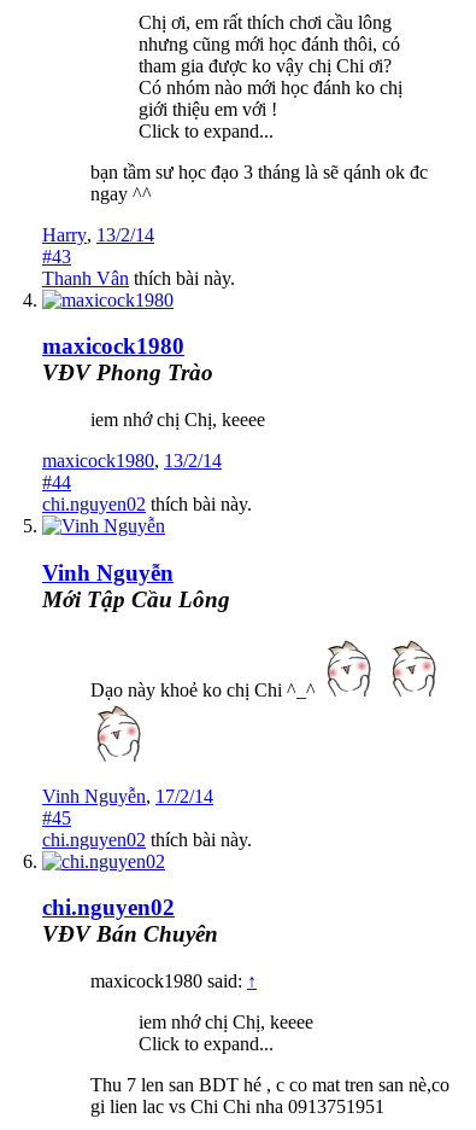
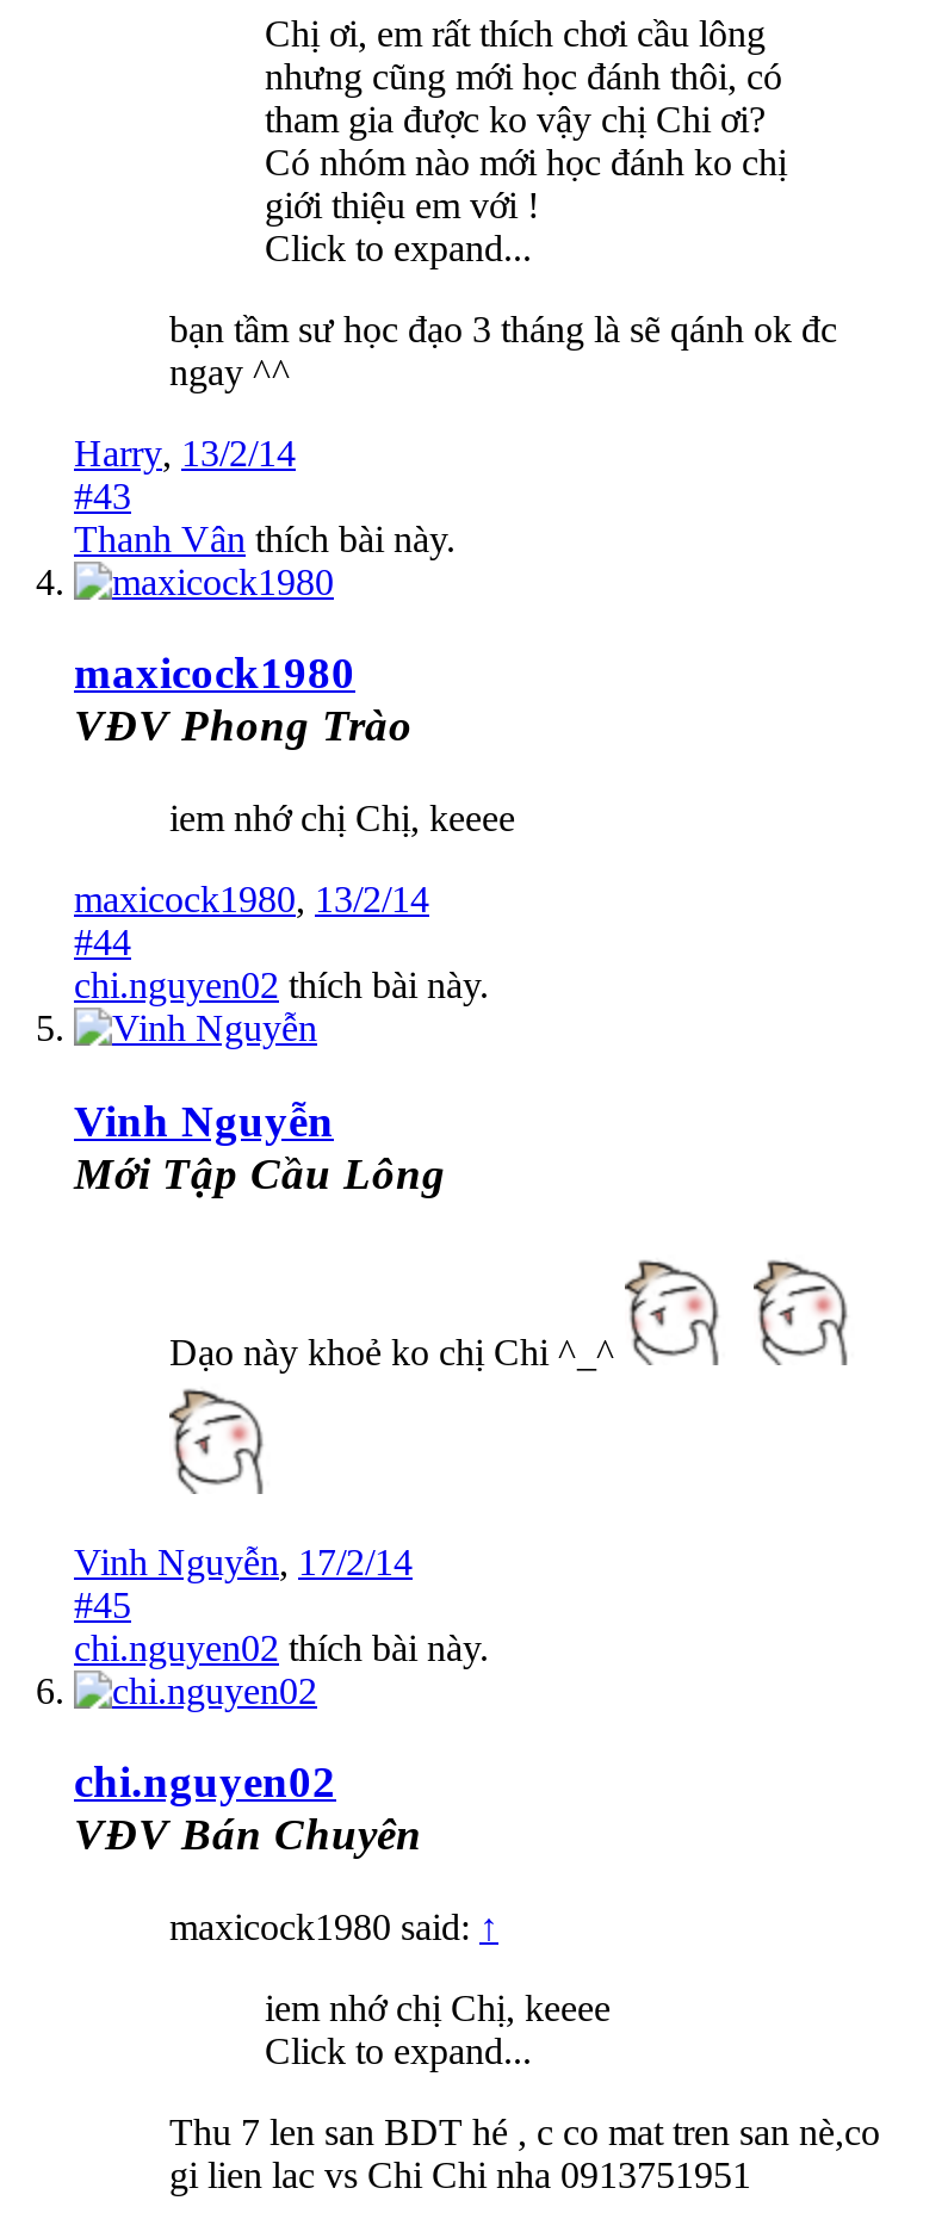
[321,640,372,695] [image] -> [622,1256,725,1365] [image]
[386,640,437,695] [image] -> [751,1256,854,1365] [image]
[90,705,142,761] [image] -> [167,1384,269,1494] [image]

